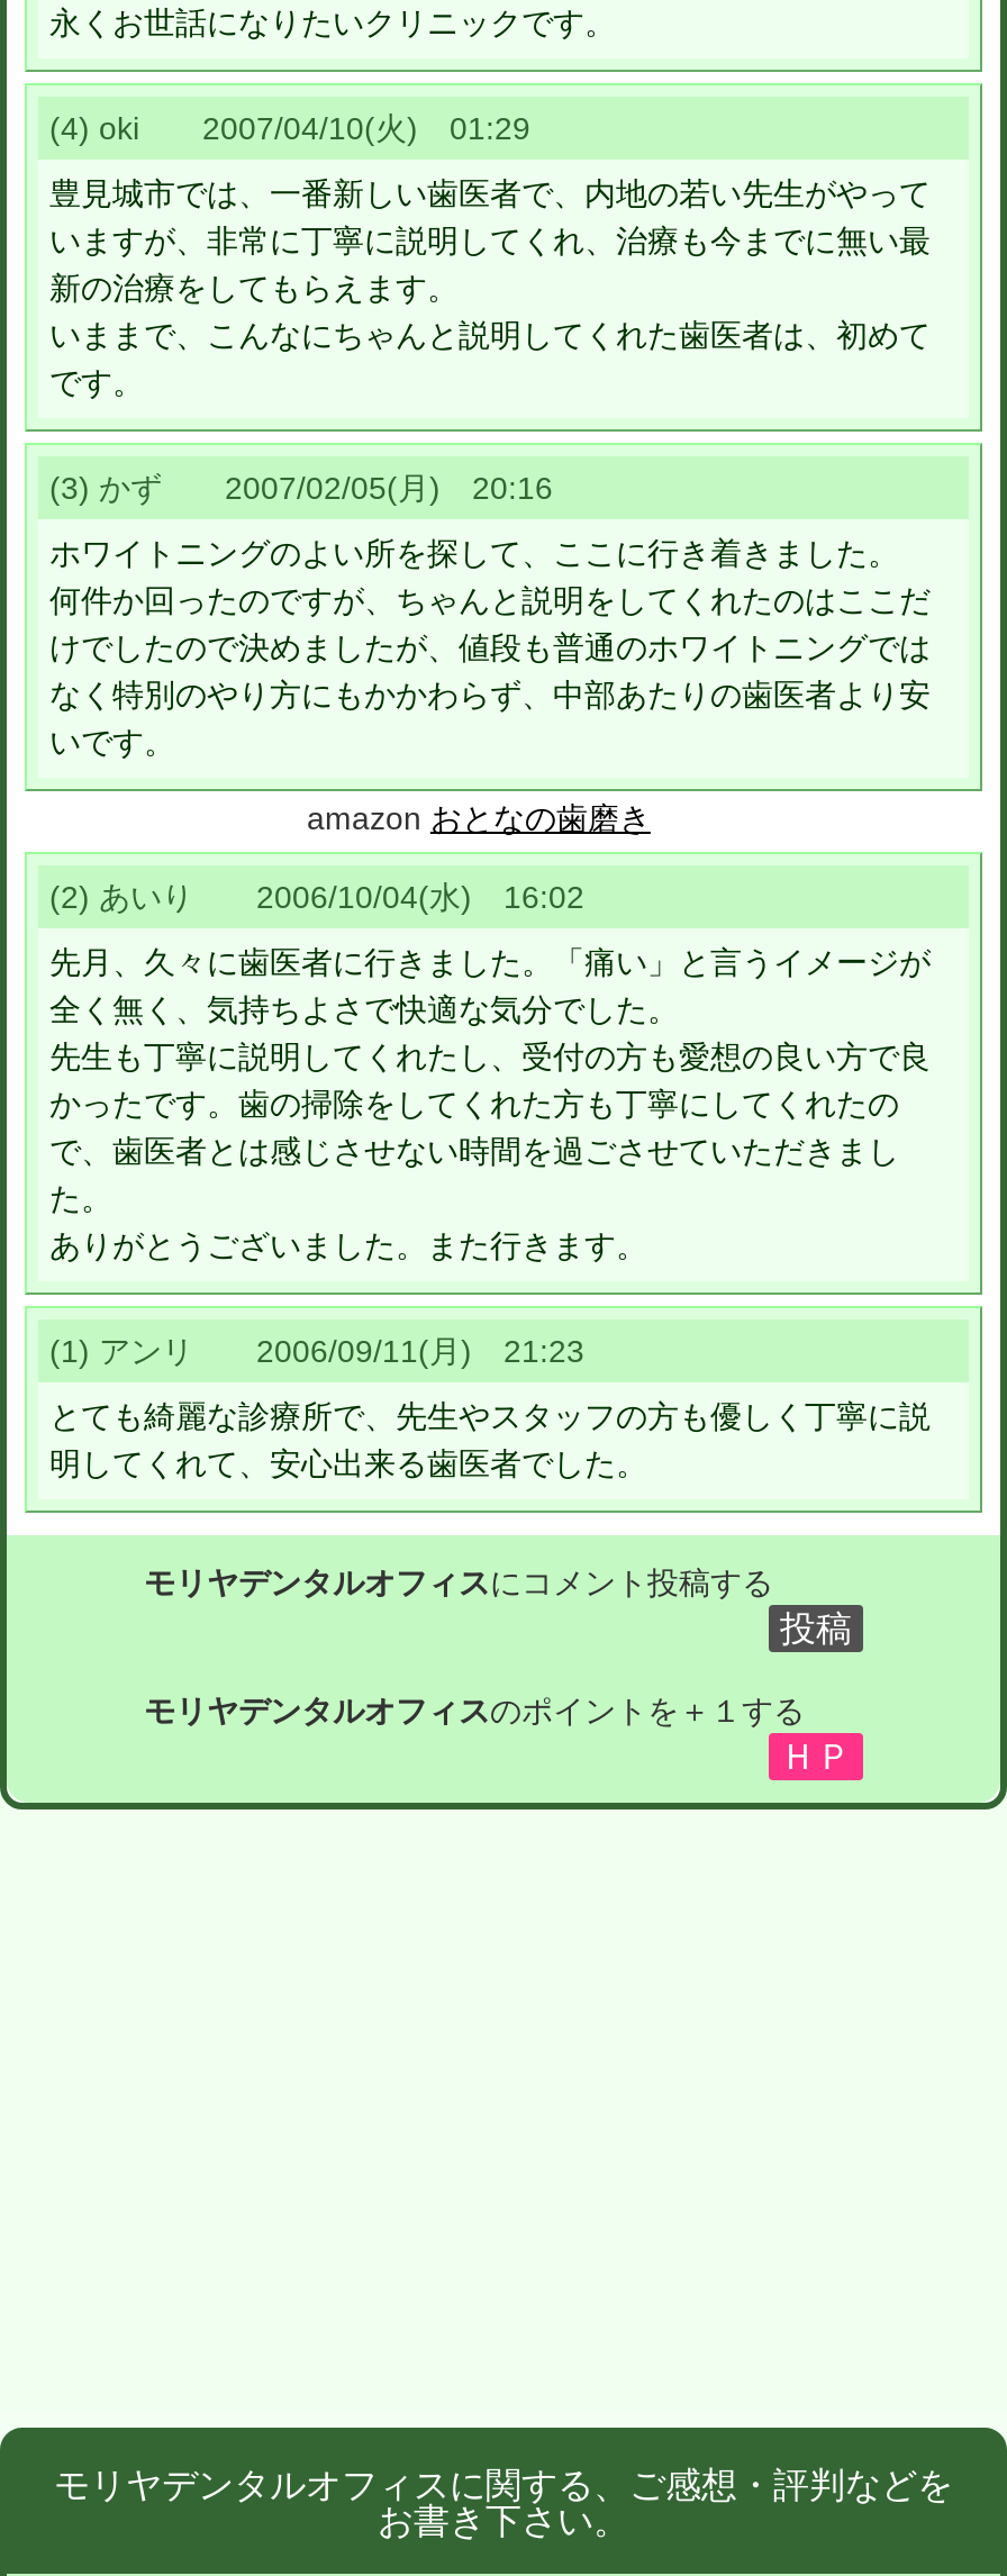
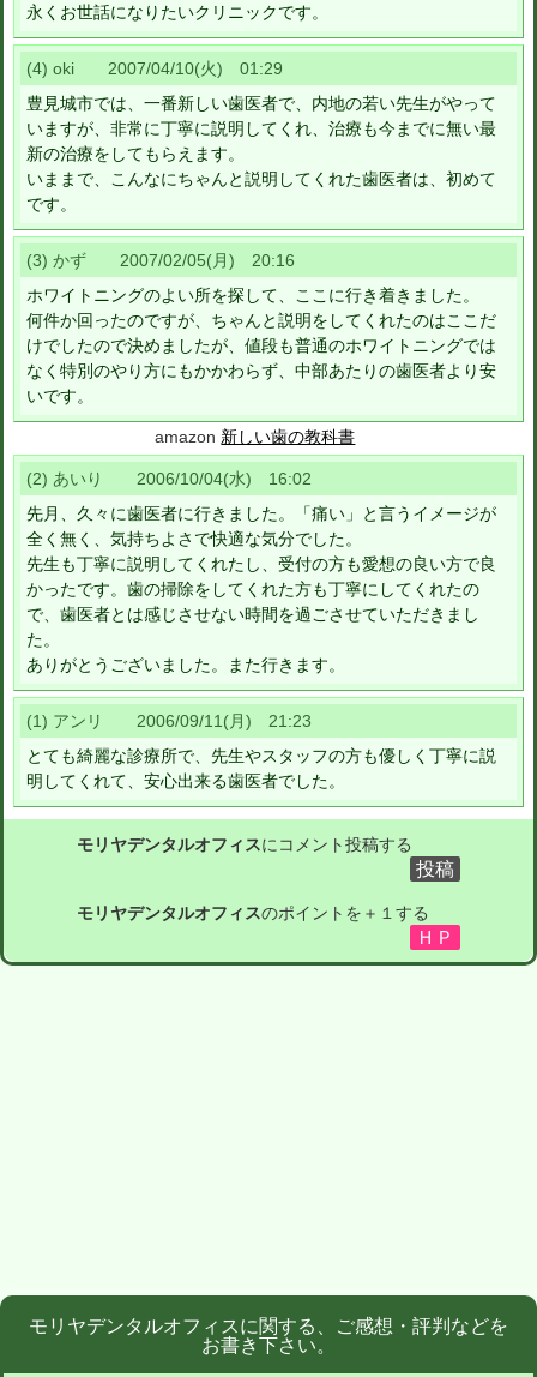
[307,801,651,837] amazonおとなの歯磨き -> [155,428,355,447] amazon新しい歯の教科書

